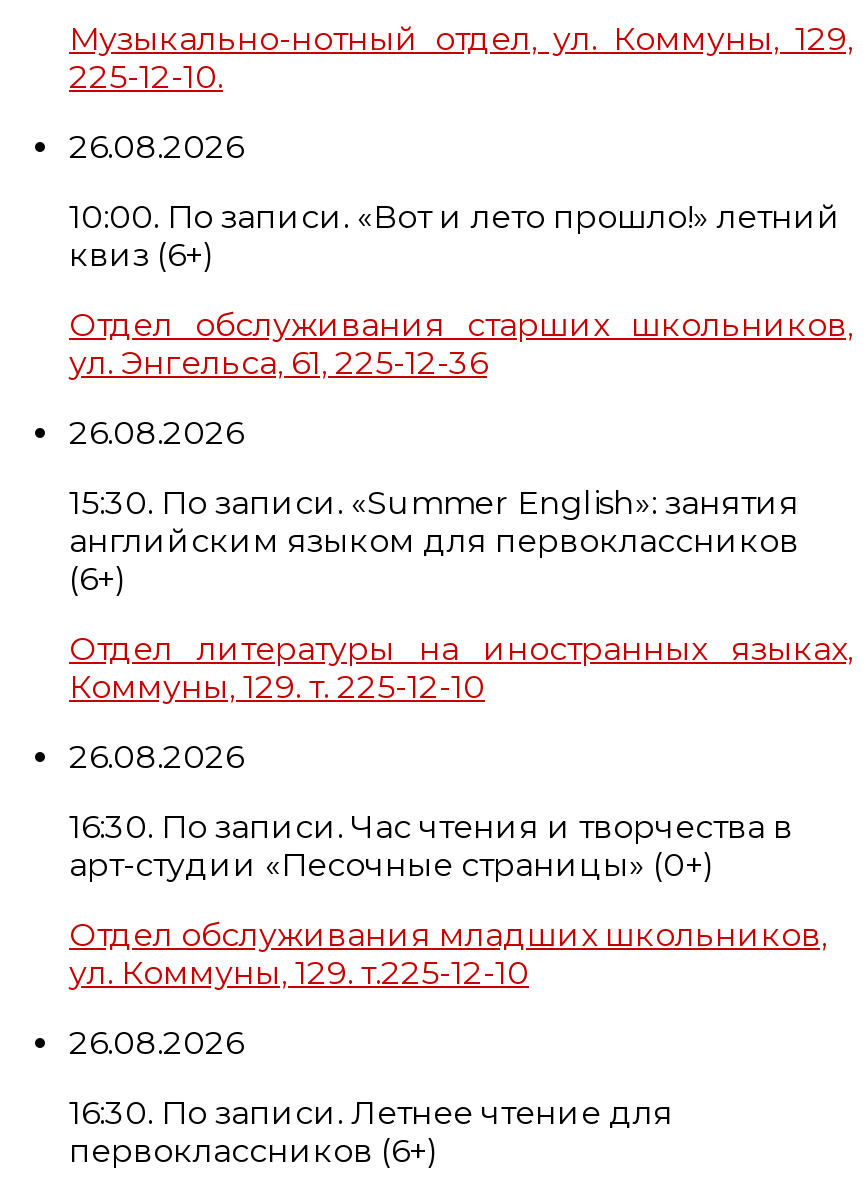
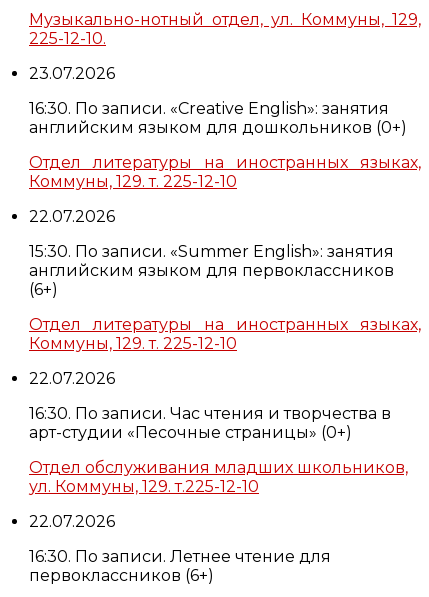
[69,128,243,166] 26.08.2026 -> [29,64,115,83] 23.07.2026
[69,198,841,274] 10:00. По записи. «Вот и лето прошло!» летний | квиз (6+) -> [29,99,407,137] 16:30. По записи. «Creative English»: занятия | английским языком для дошкольников (0+)
[69,306,853,382] Отдел обслуживания старших школьников, | ул. Энгельса, 61, 225-12-36 -> [29,153,421,191] Отдел литературы на иностранных языках, | Коммуны, 129. т. 225-12-10
[69,414,243,452] 26.08.2026 -> [29,207,115,226] 22.07.2026
[69,738,243,776] 26.08.2026 -> [29,369,115,388] 22.07.2026
[69,1024,243,1062] 26.08.2026 -> [29,512,115,531] 22.07.2026

